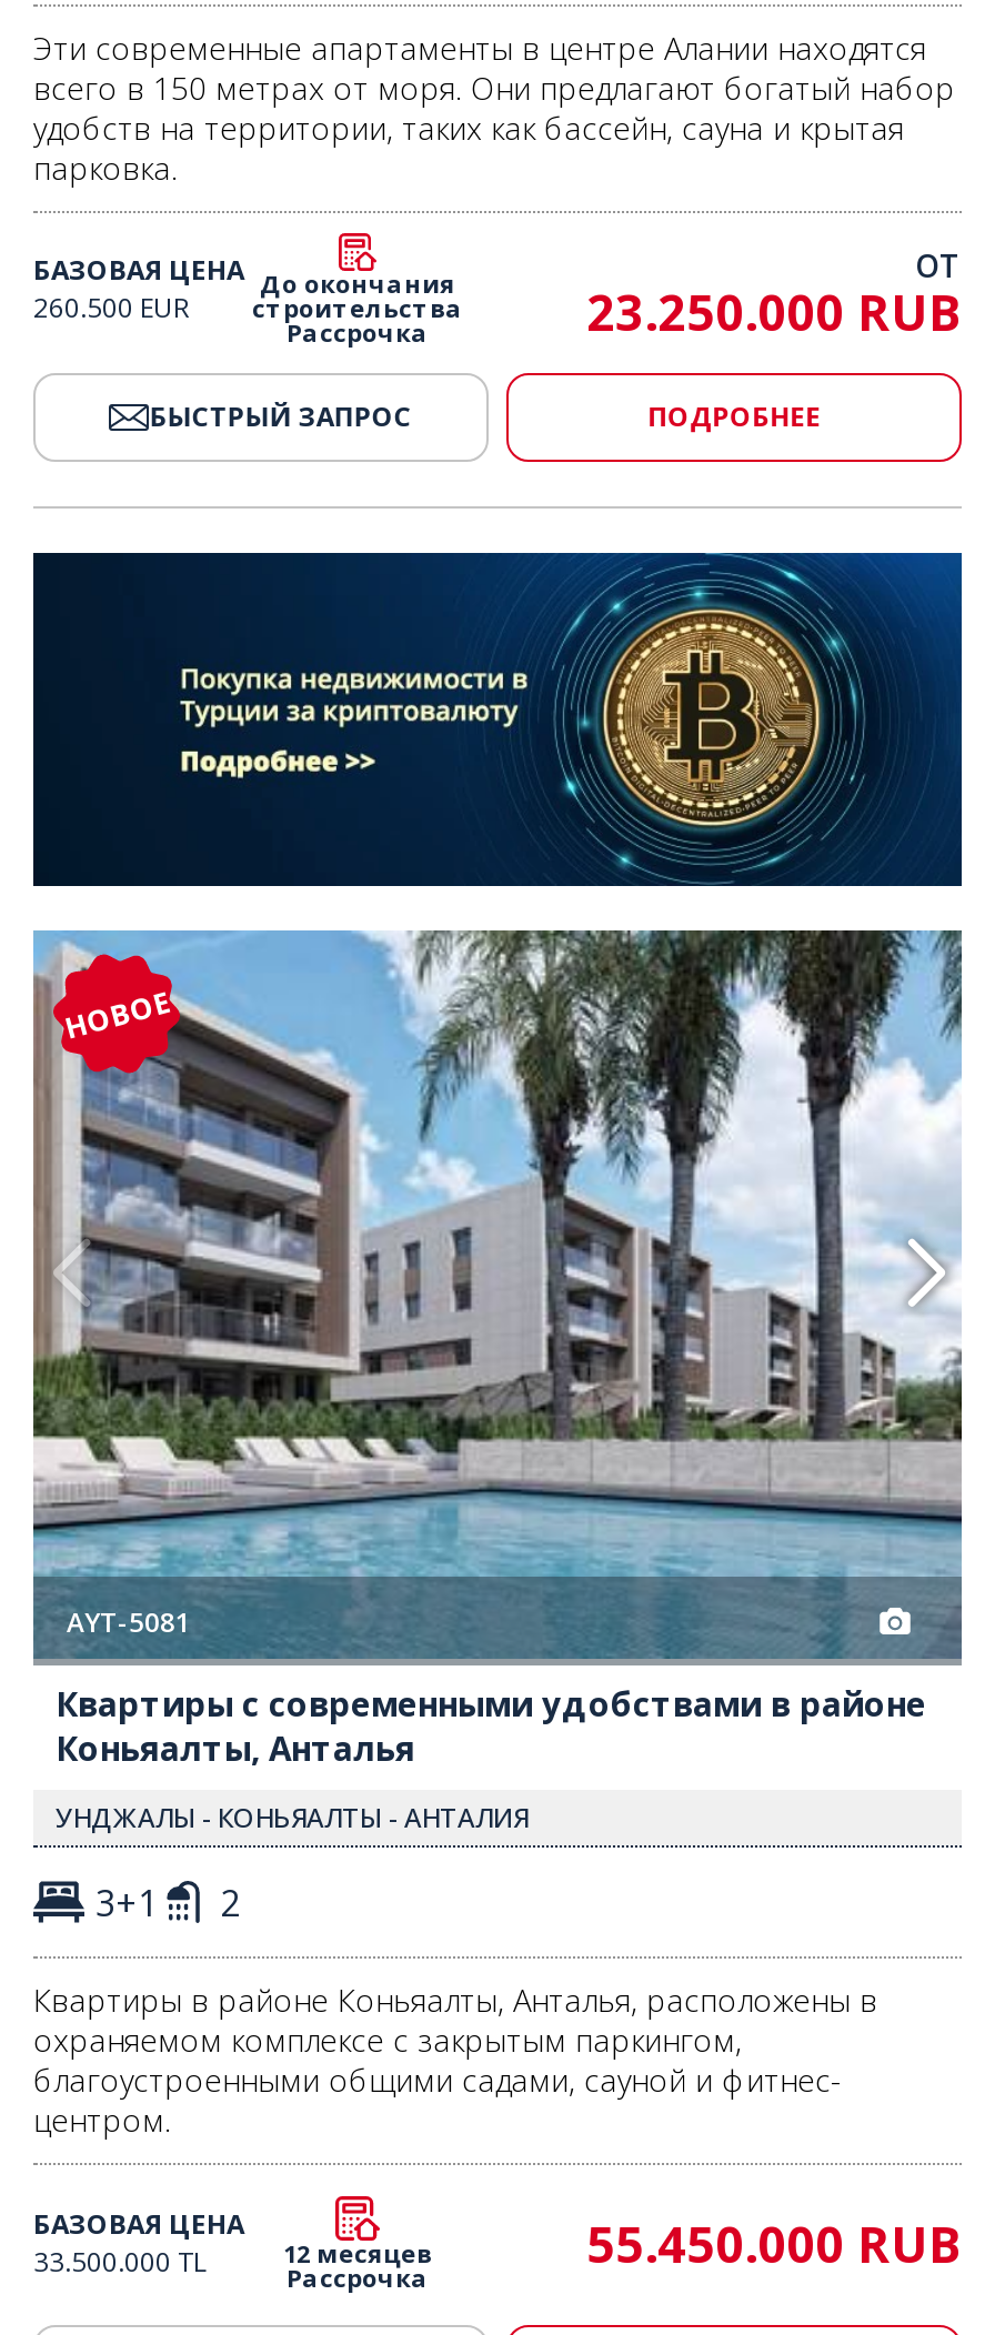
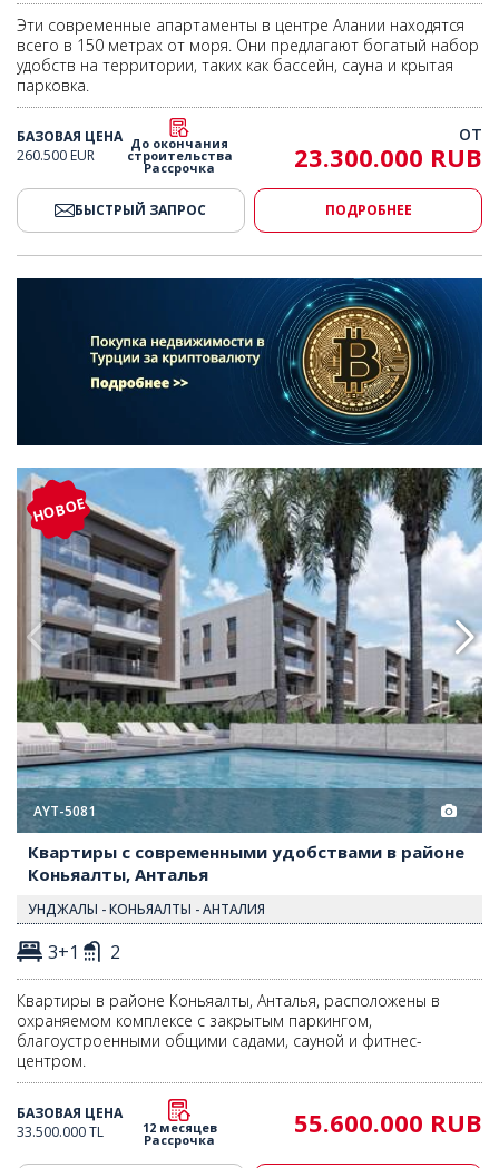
[586,278,962,345] 23.250.000 RUB -> [294,141,482,174] 23.300.000 RUB
[586,2209,962,2275] 55.450.000 RUB -> [294,1105,482,1139] 55.600.000 RUB

